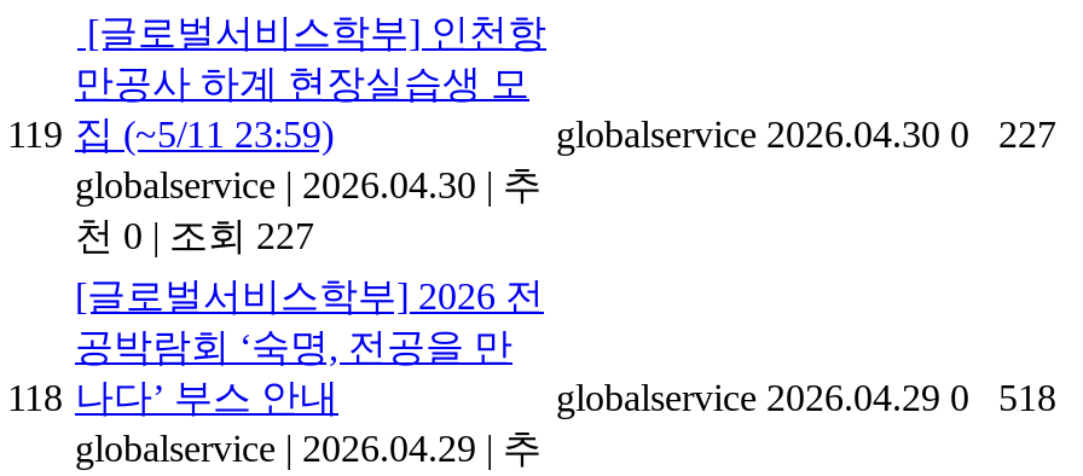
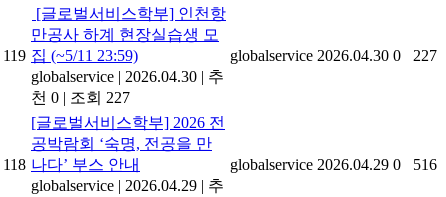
[556,376,1056,418] globalservice 2026.04.29 0 518 -> [230,156,437,173] globalservice 2026.04.29 0 516

